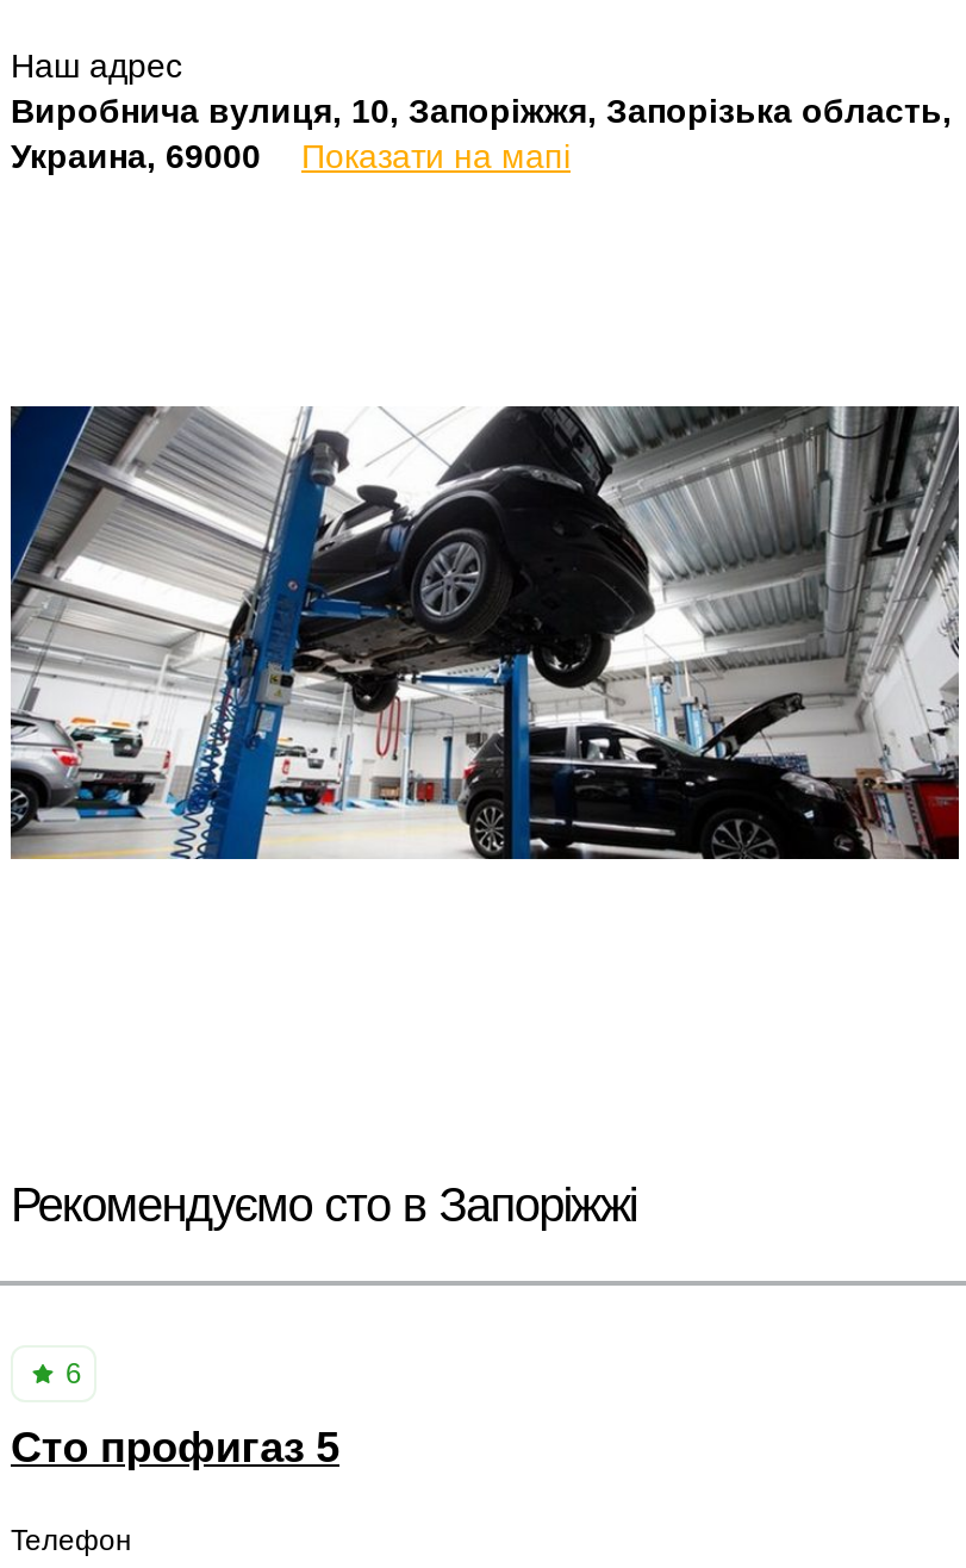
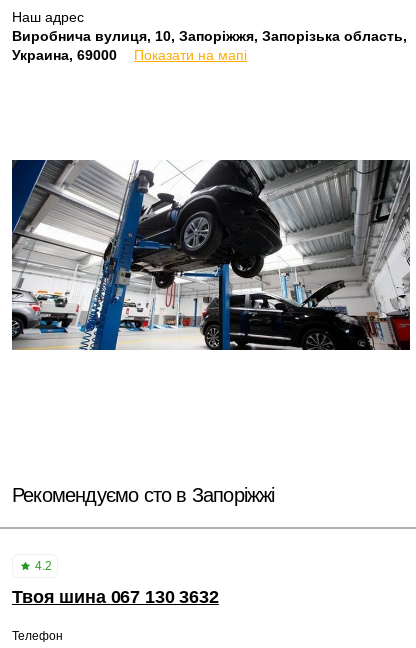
[66,1357,82,1390] 6 -> [35,559,52,573] 4.2
[11,1424,339,1471] Сто профигаз 5 -> [12,587,219,607] Твоя шина 067 130 3632

